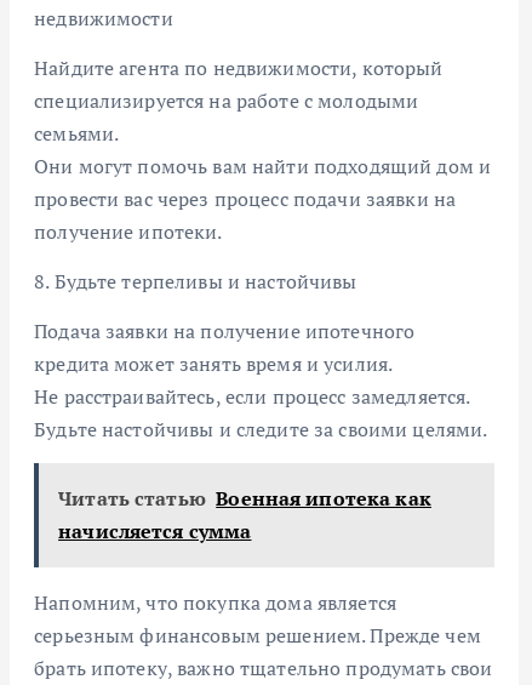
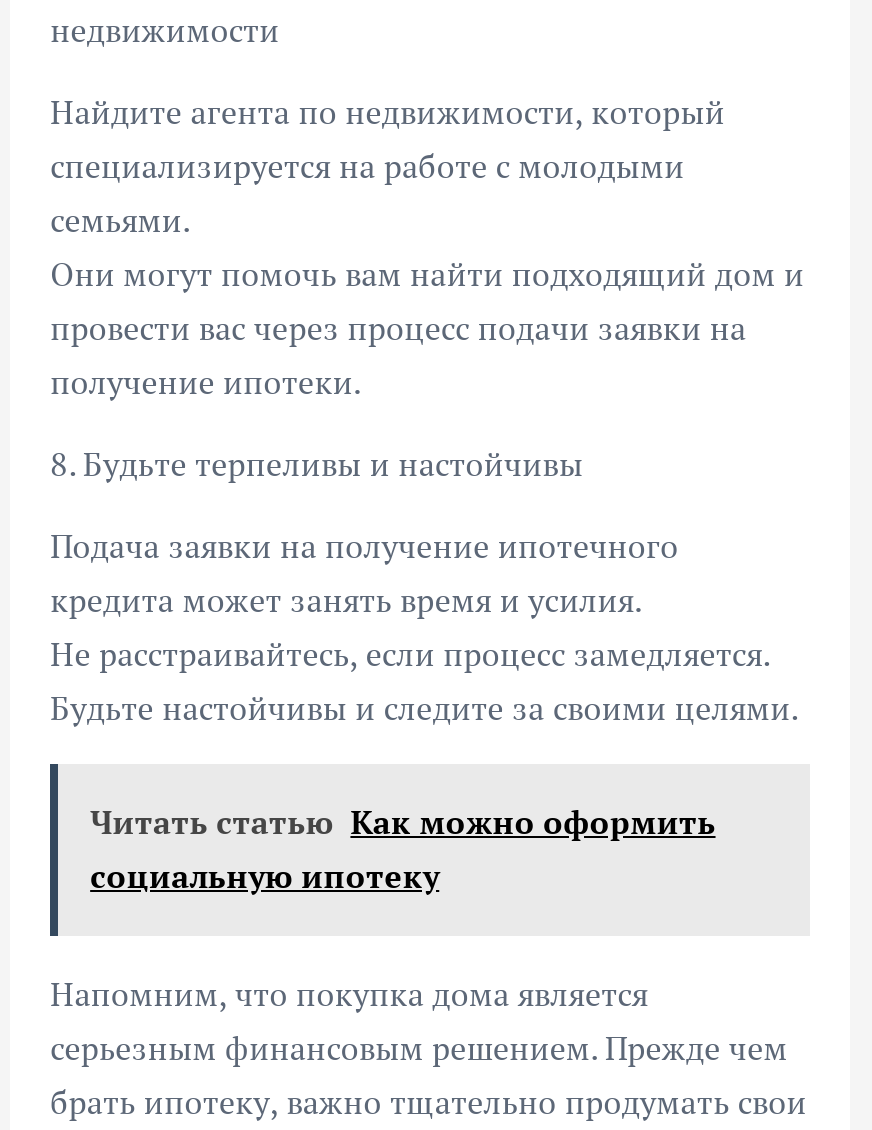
[58,485,431,544] Читать статью Военная ипотека как | начисляется сумма -> [90,800,716,898] Читать статью Как можно оформить | социальную ипотеку

